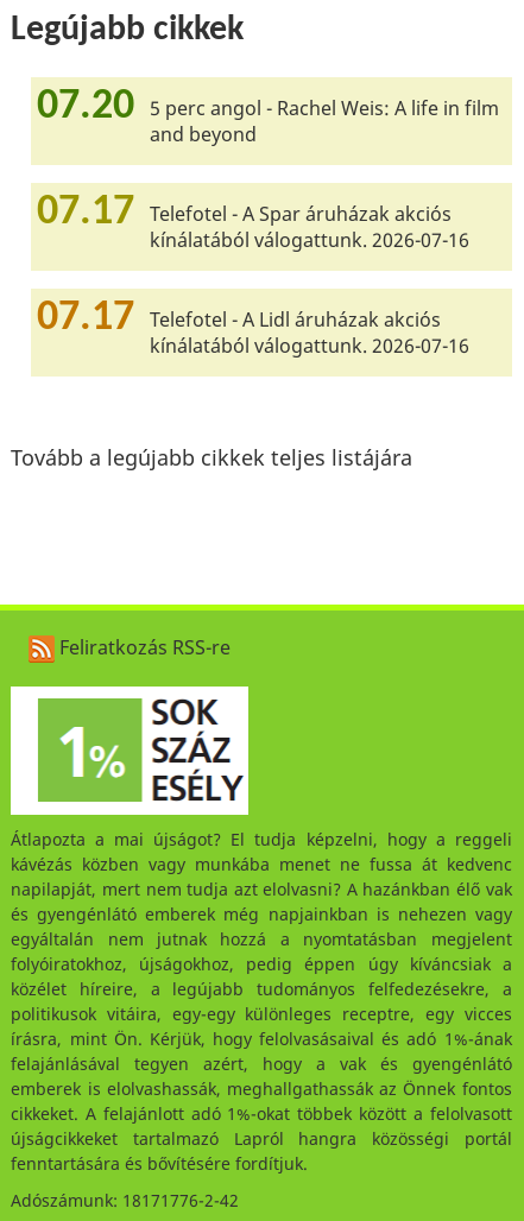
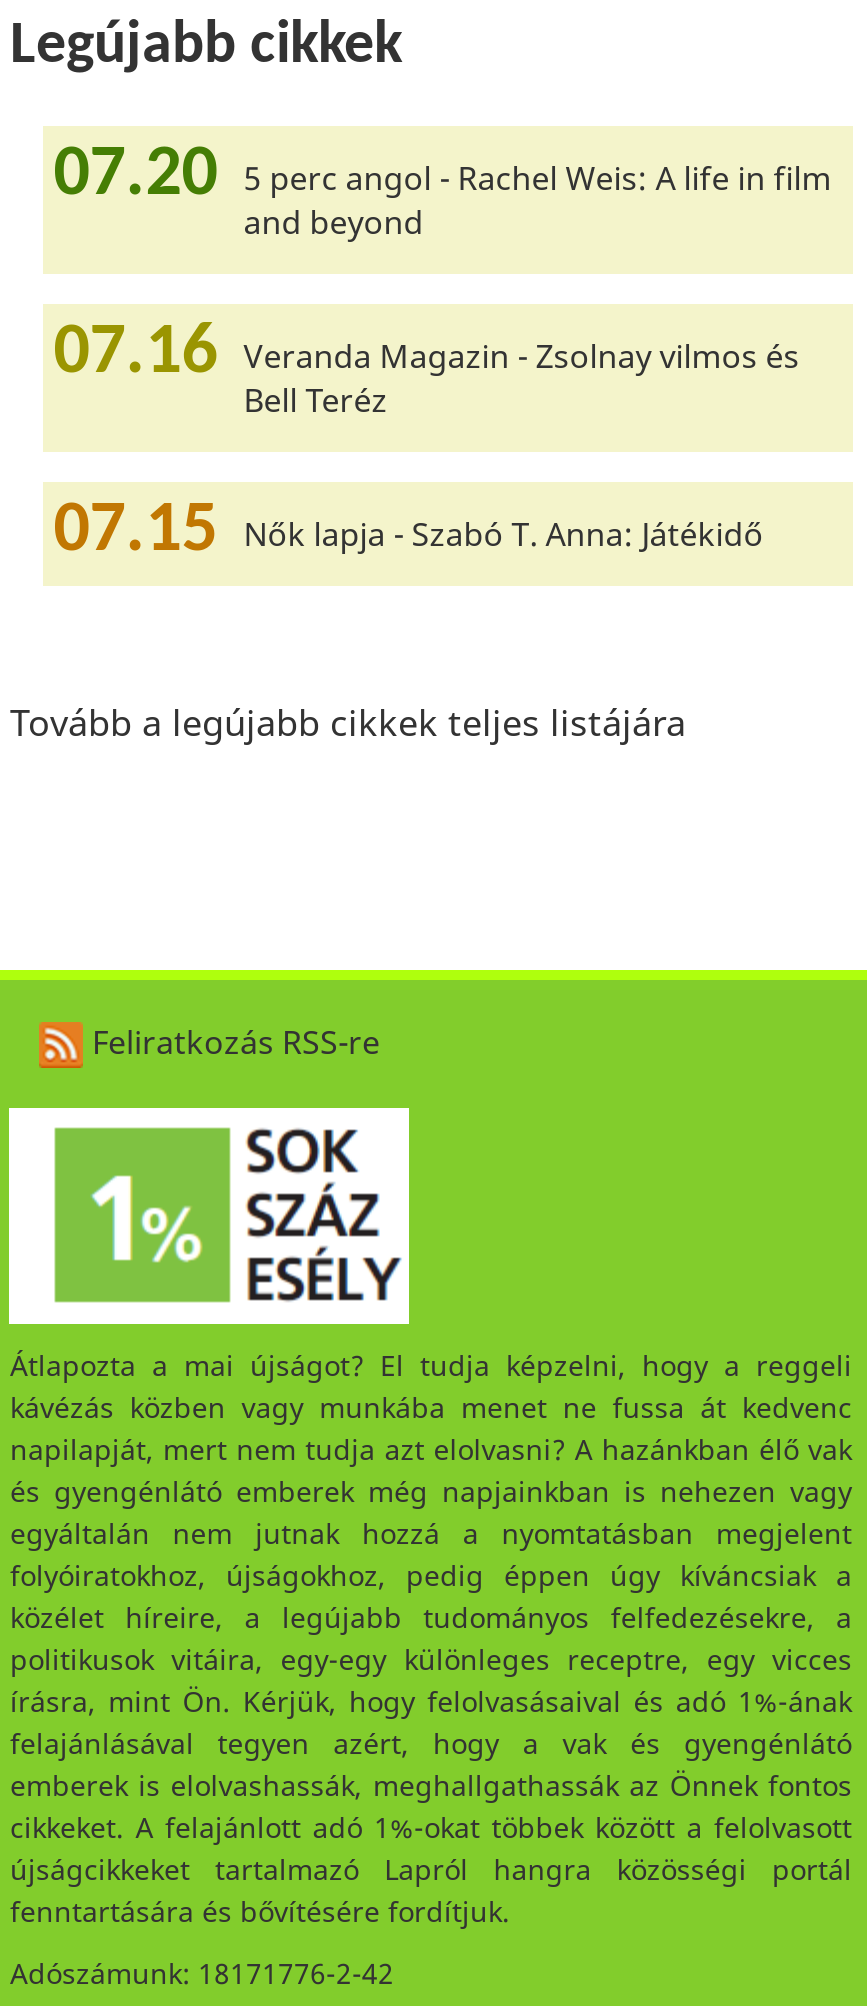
[37,191,470,253] 07.17 Telefotel - A Spar áruházak akciós | kínálatából válogattunk. 2026-07-16 -> [54,318,800,422] 07.16 Veranda Magazin - Zsolnay vilmos és | Bell Teréz
[37,297,470,359] 07.17 Telefotel - A Lidl áruházak akciós | kínálatából válogattunk. 2026-07-16 -> [54,496,764,568] 07.15 Nők lapja - Szabó T. Anna: Játékidő

